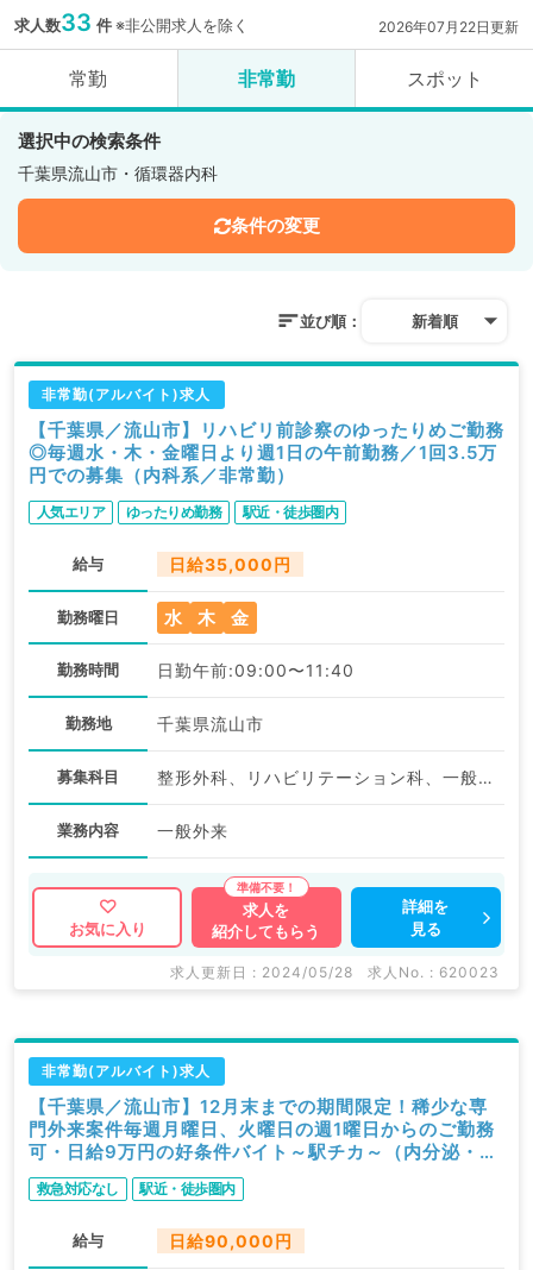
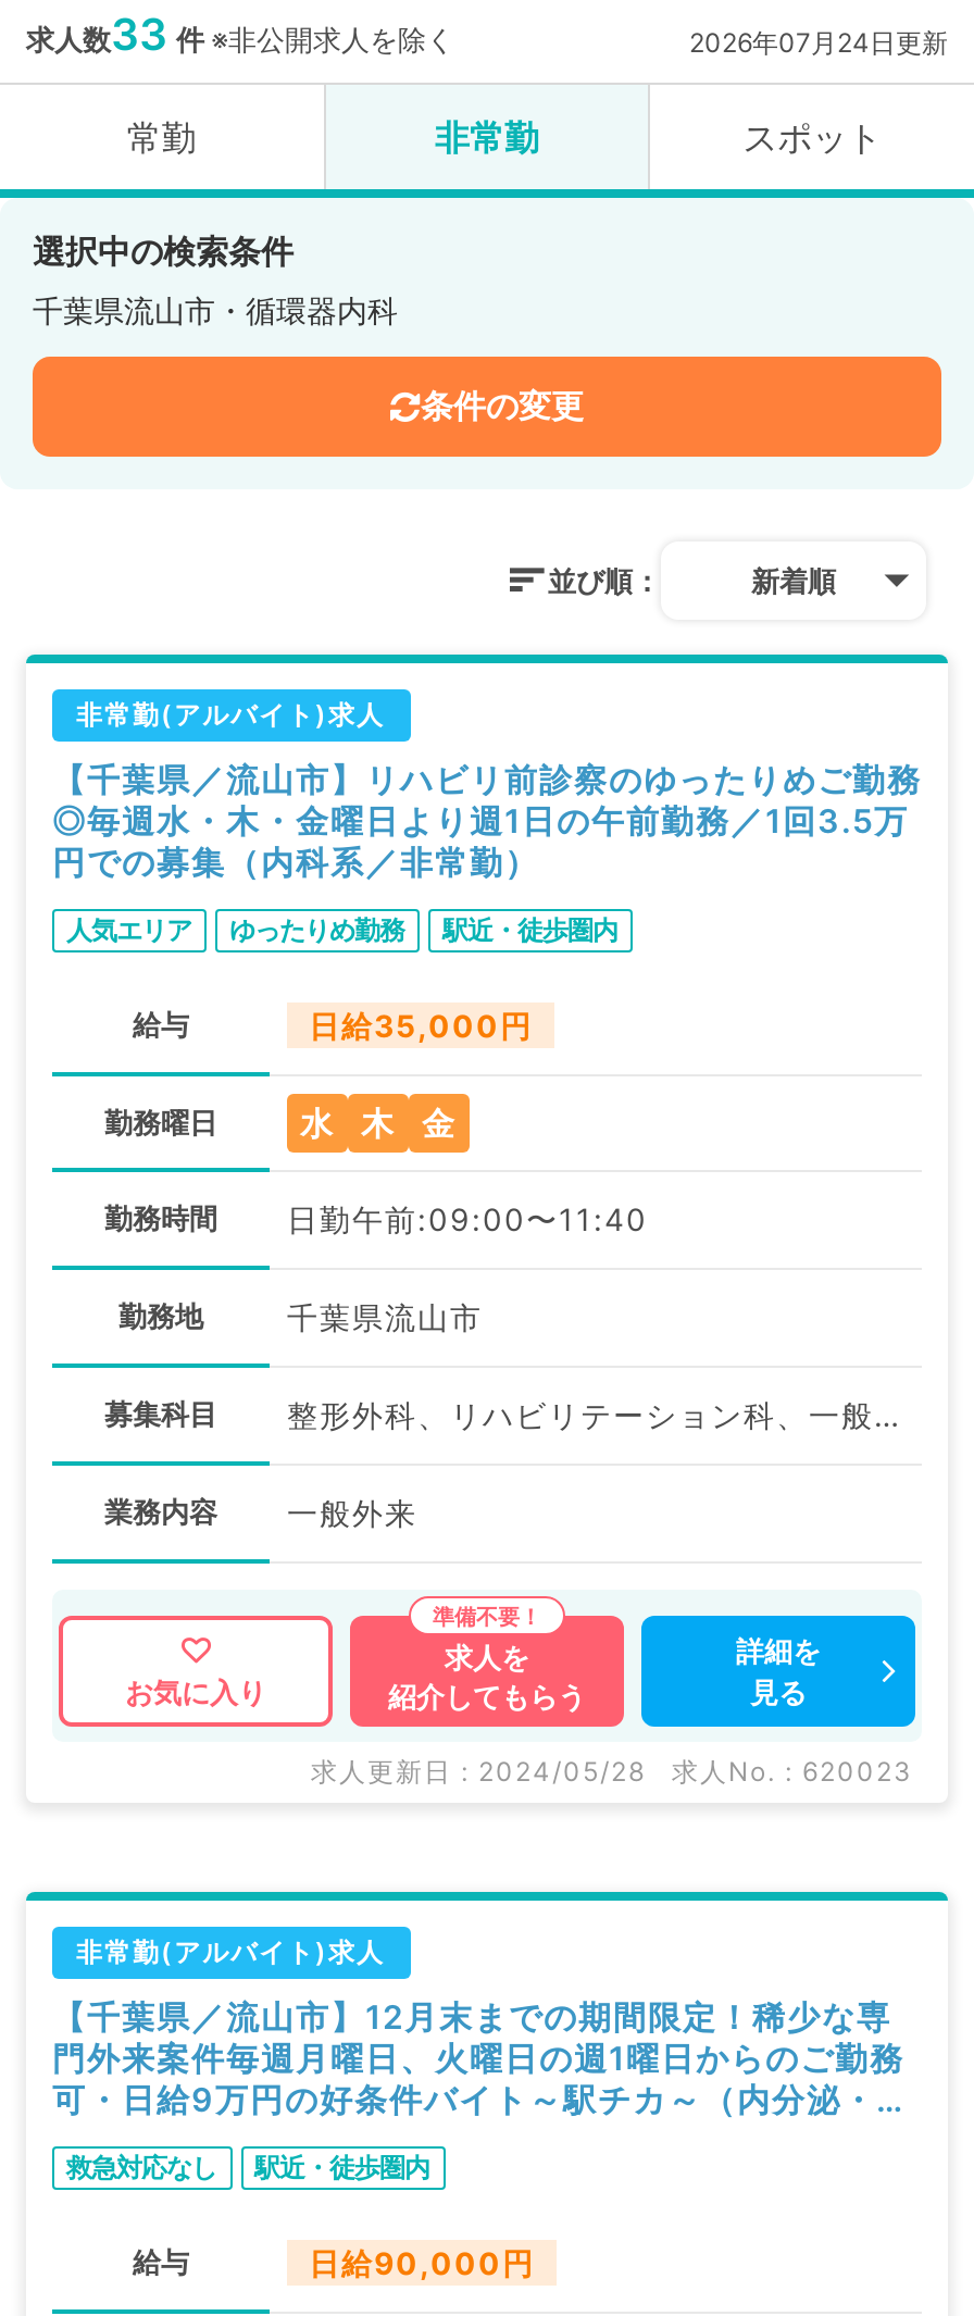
[378,18,519,36] 2026年07月22日更新 -> [689,26,948,59] 2026年07月24日更新

